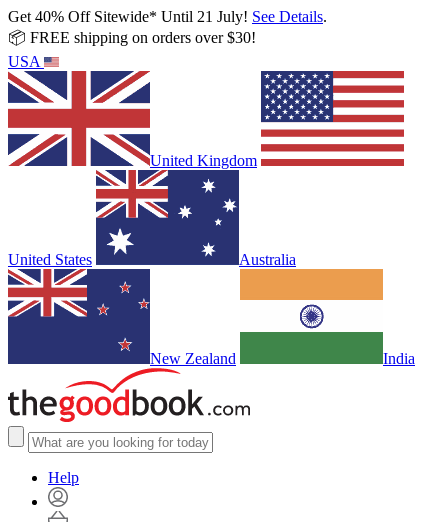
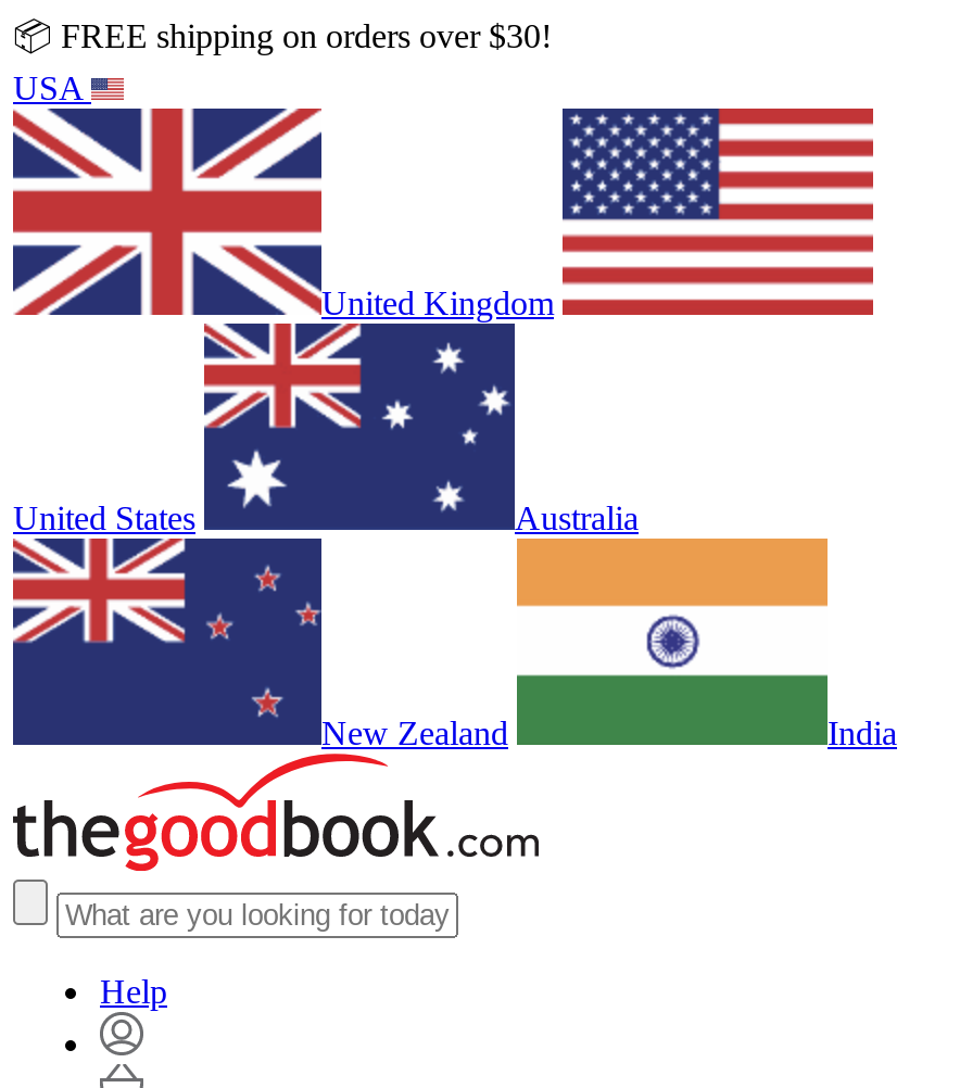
[8,8,327,25] Get 40% Off Sitewide* Until 21 July! See Details. -> none

